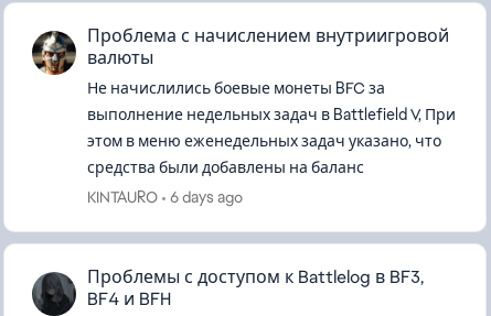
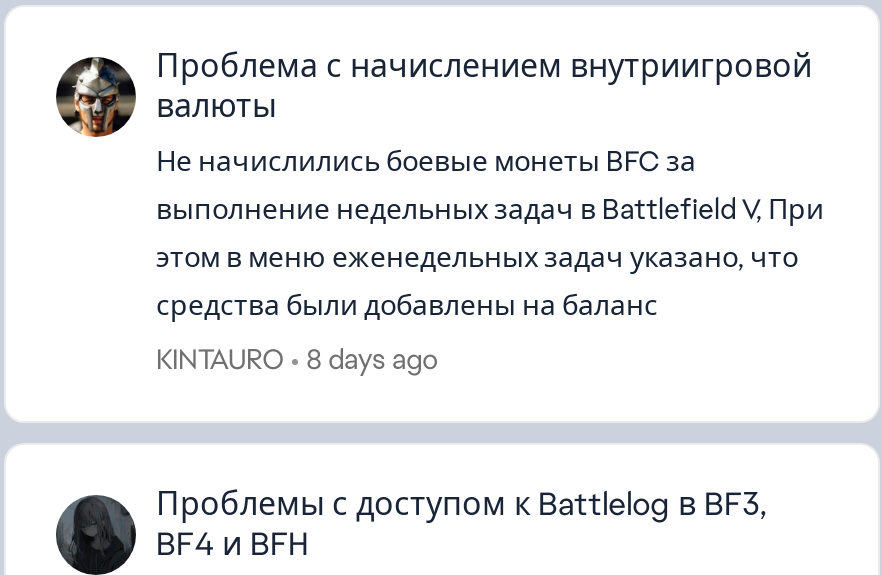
[87,187,243,207] KINTAURO 6 days ago -> [156,341,438,377] KINTAURO 8 days ago

